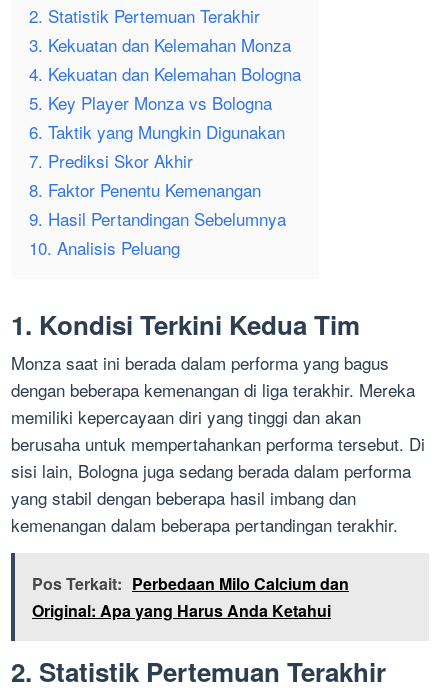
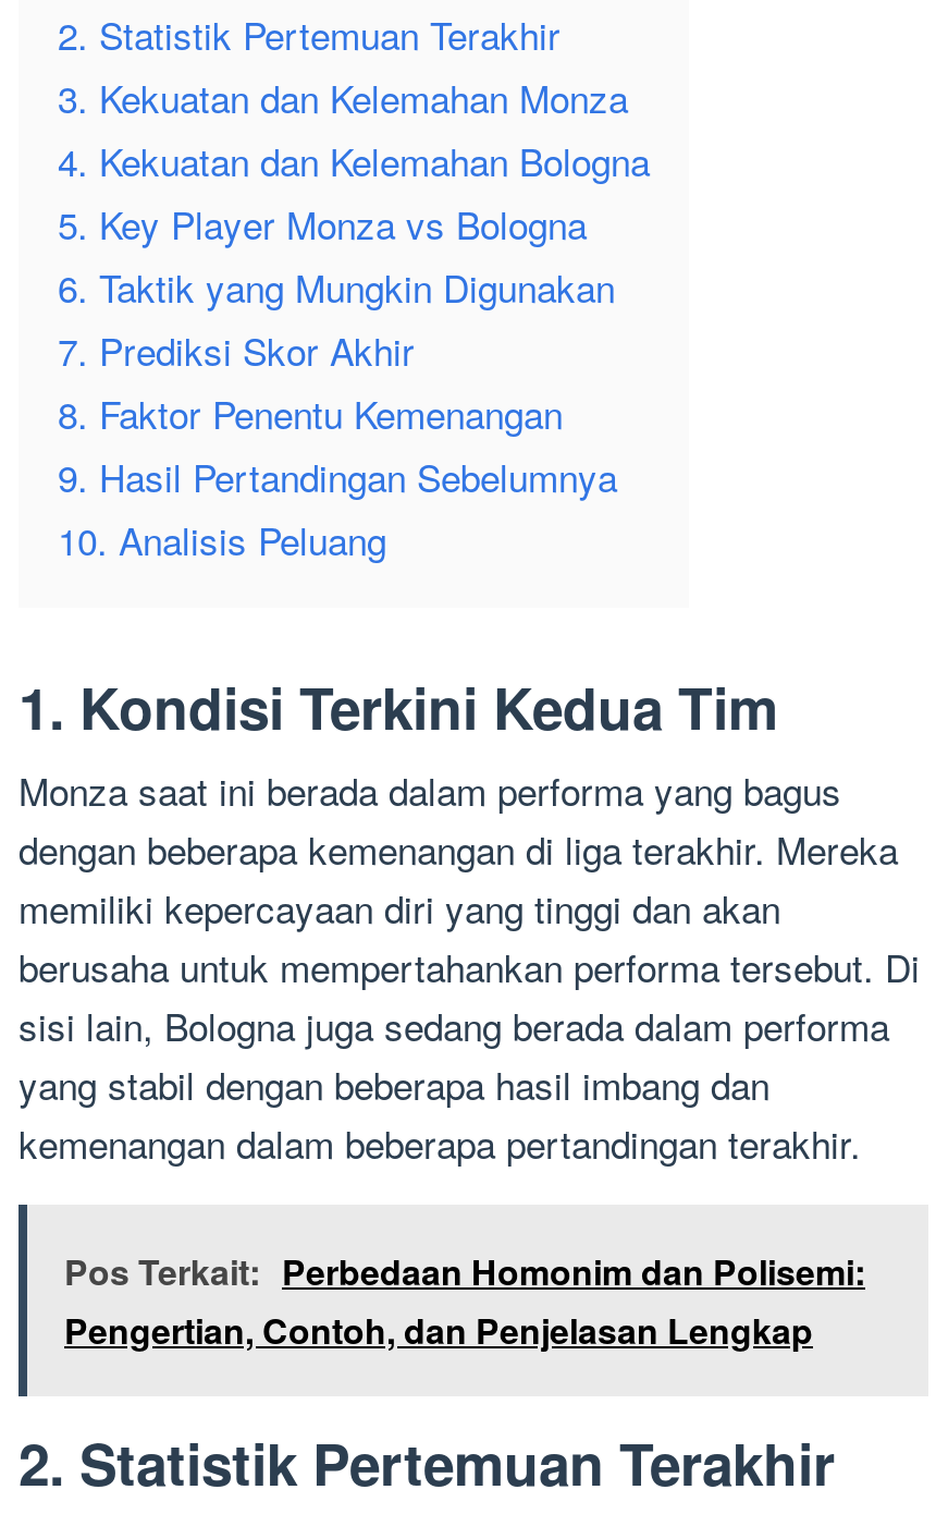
[32,572,349,622] Pos Terkait: Perbedaan Milo Calcium dan | Original: Apa yang Harus Anda Ketahui -> [64,1246,865,1355] Pos Terkait: Perbedaan Homonim dan Polisemi: | Pengertian, Contoh, dan Penjelasan Lengkap

